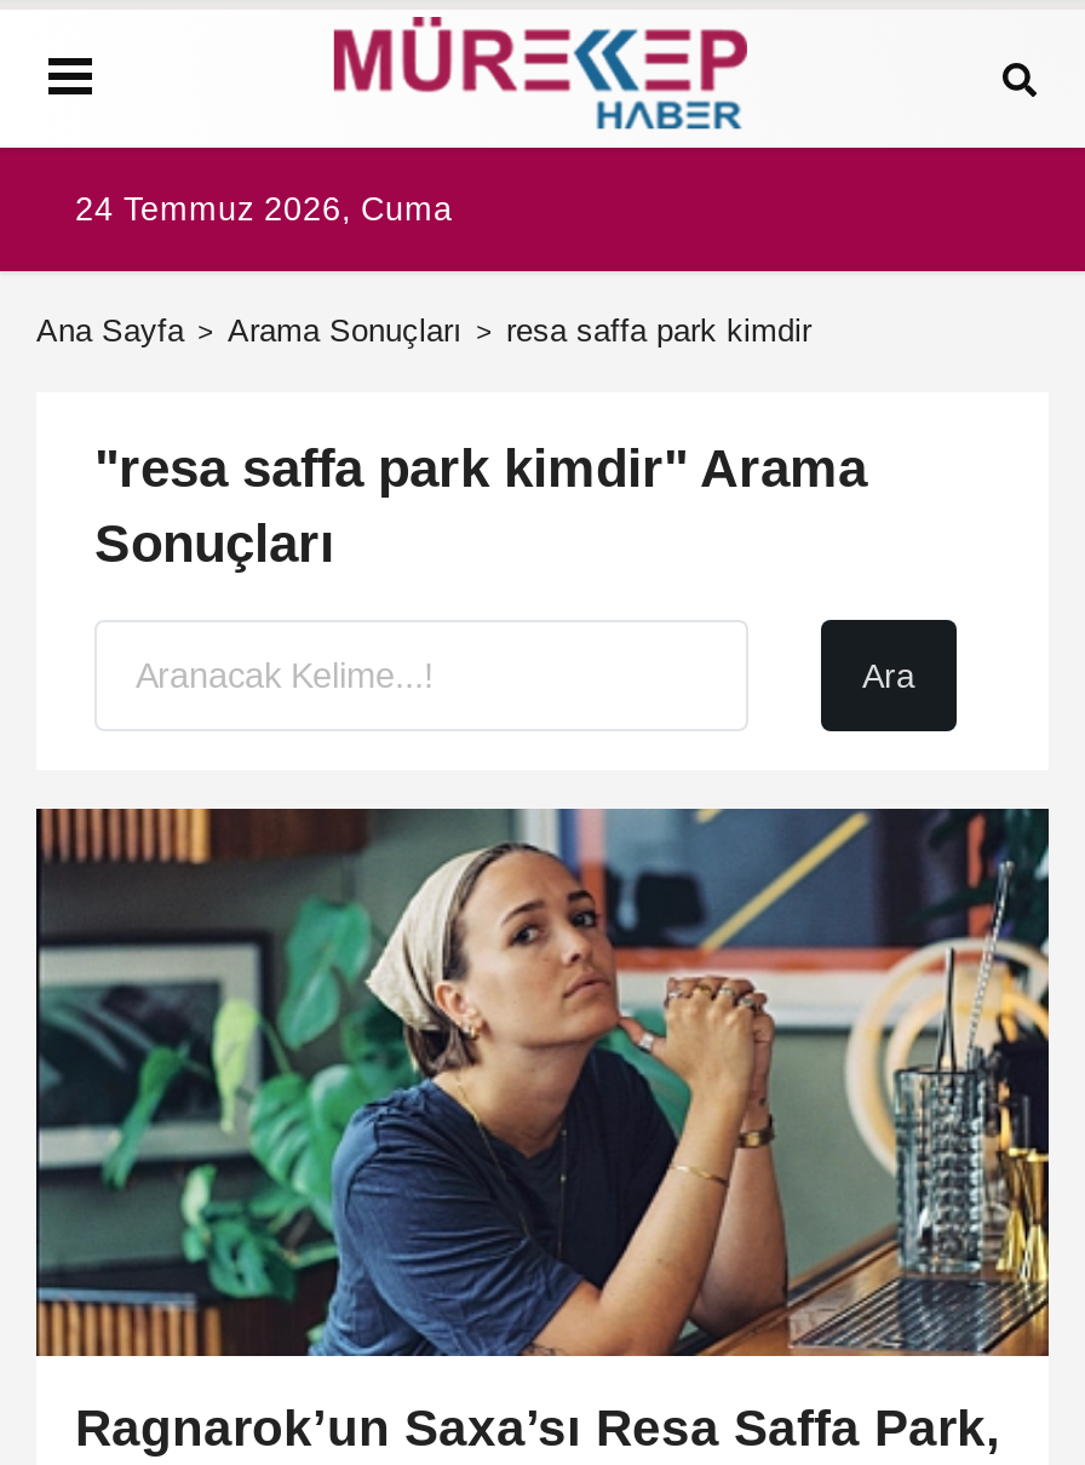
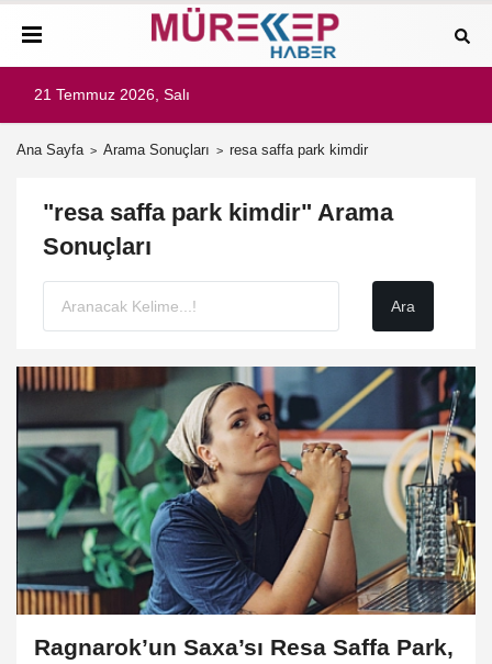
[75,191,453,228] 24 Temmuz 2026, Cuma -> [34,87,190,103] 21 Temmuz 2026, Salı

